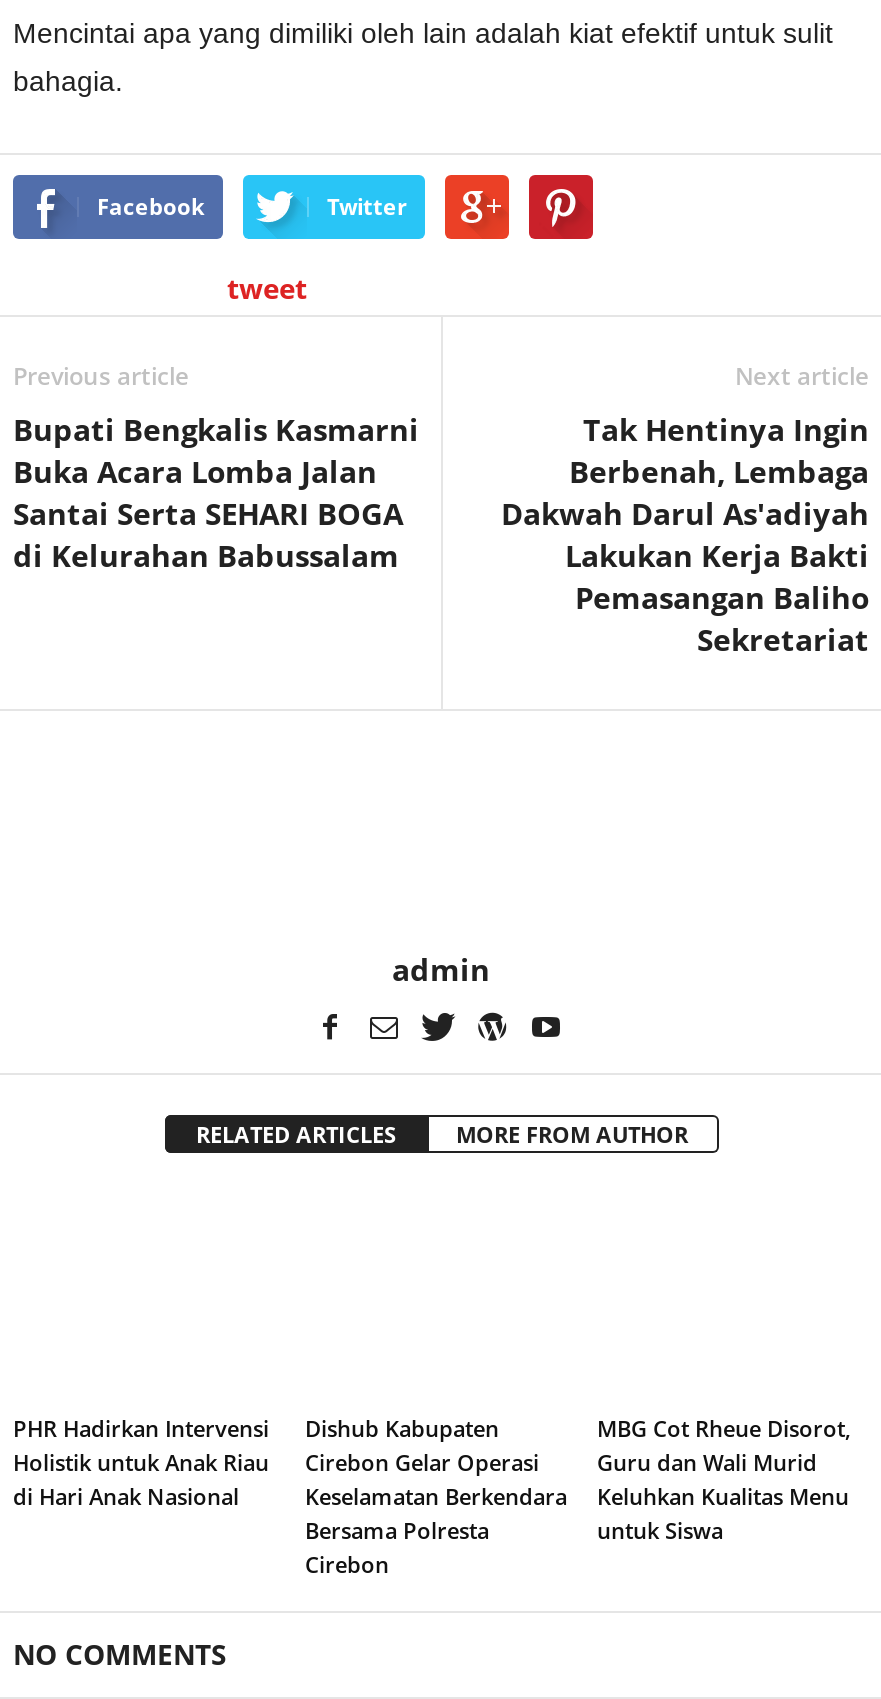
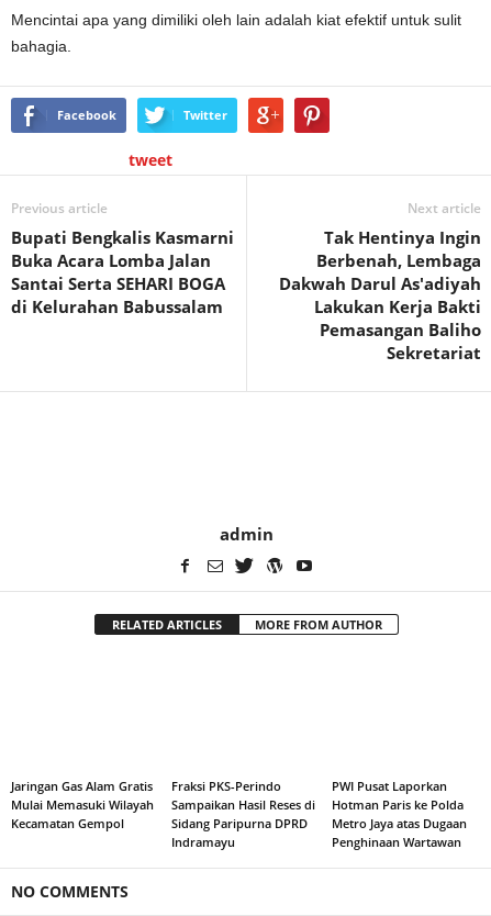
[13,1412,269,1510] PHR Hadirkan Intervensi | Holistik untuk Anak Riau | di Hari Anak Nasional -> [11,777,154,831] Jaringan Gas Alam Gratis | Mulai Memasuki Wilayah | Kecamatan Gempol
[305,1412,567,1578] Dishub Kabupaten | Cirebon Gelar Operasi | Keselamatan Berkendara | Bersama Polresta | Cirebon -> [171,777,315,850] Fraksi PKS-Perindo | Sampaikan Hasil Reses di | Sidang Paripurna DPRD | Indramayu
[597,1412,851,1544] MBG Cot Rheue Disorot, | Guru dan Wali Murid | Keluhkan Kualitas Menu | untuk Siswa -> [332,777,467,850] PWI Pusat Laporkan | Hotman Paris ke Polda | Metro Jaya atas Dugaan | Penghinaan Wartawan

